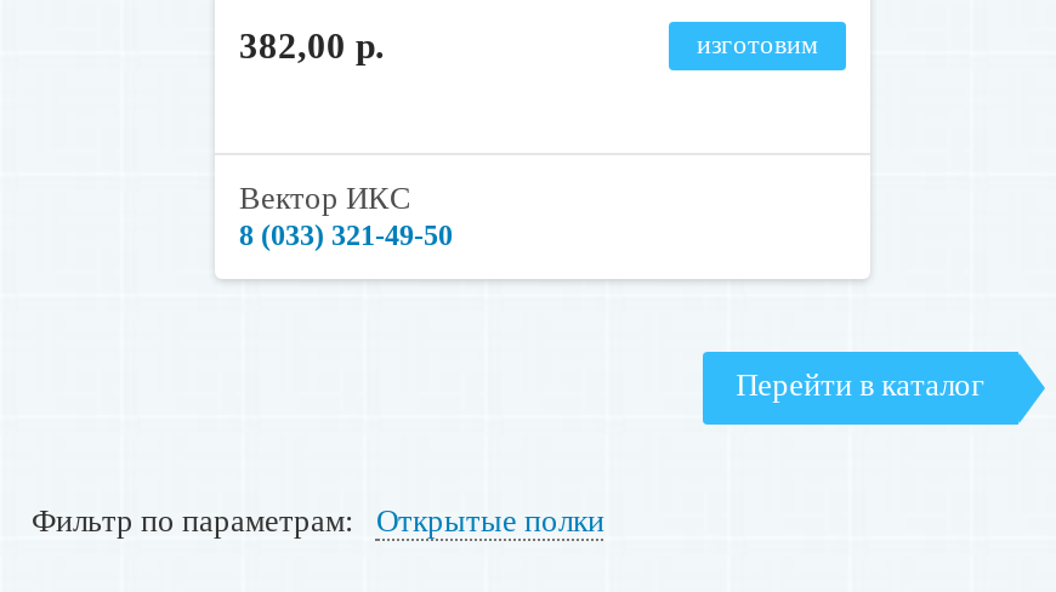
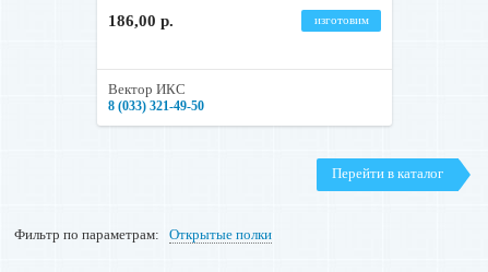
[239,25,385,64] 382,00 р. -> [108,11,174,29] 186,00 р.

